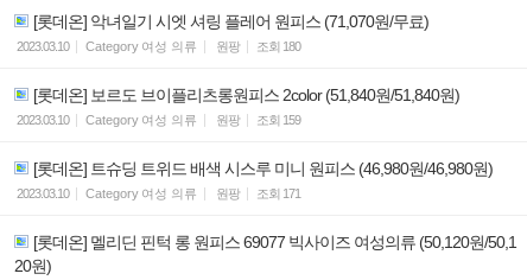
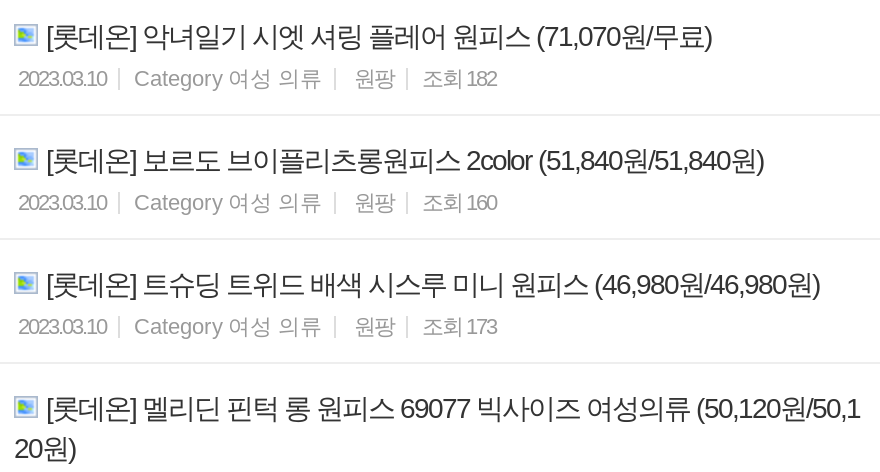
[17,39,300,53] 2023.03.10 Category 여성 의류 원팡 조회 180 -> [18,66,496,90] 2023.03.10 Category 여성 의류 원팡 조회 182
[17,112,300,127] 2023.03.10 Category 여성 의류 원팡 조회 159 -> [18,190,496,214] 2023.03.10 Category 여성 의류 원팡 조회 160
[17,186,300,200] 2023.03.10 Category 여성 의류 원팡 조회 171 -> [18,314,496,338] 2023.03.10 Category 여성 의류 원팡 조회 173

